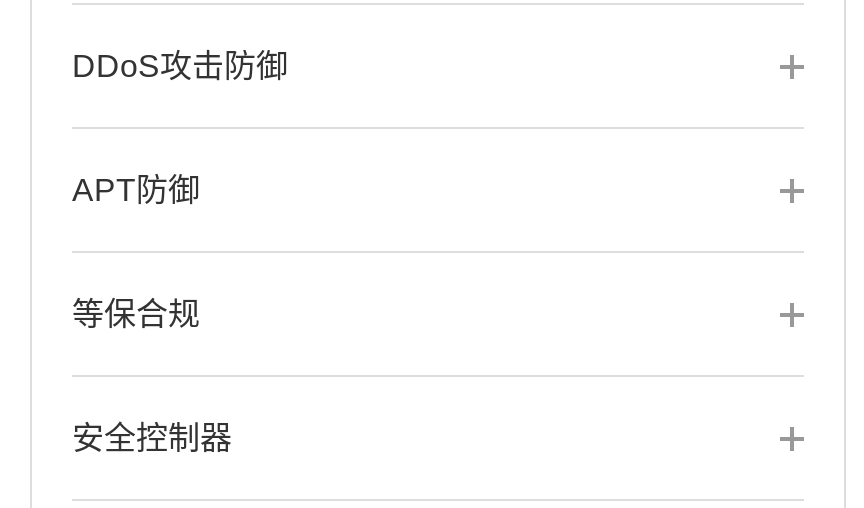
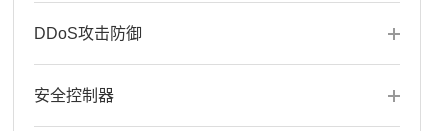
[72,173,200,207] APT防御 -> none
[72,297,200,331] 等保合规 -> none

